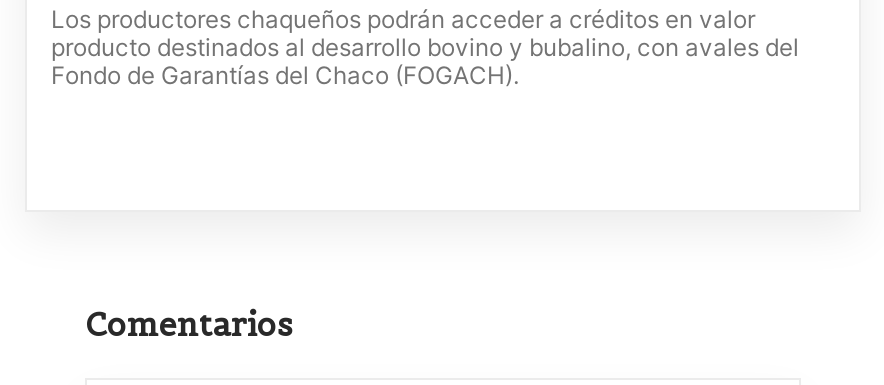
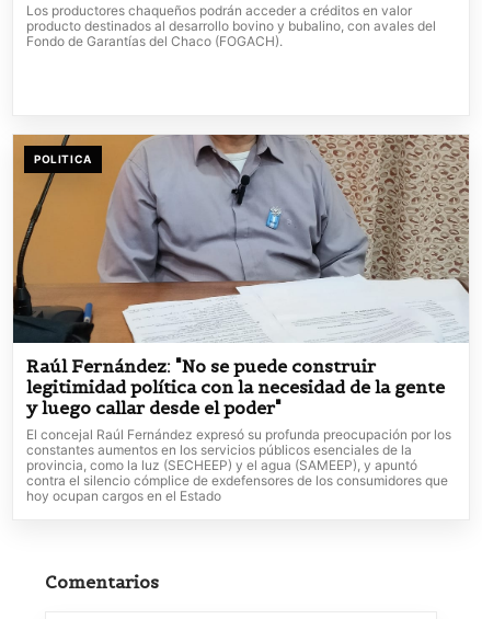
none -> [12,134,470,344] [image] | POLITICA
none -> [26,355,451,504] Raúl Fernández: "No se puede construir | legitimidad política con la necesidad de la gente | y luego callar desde el poder" | El concejal Raúl Fernández expresó su profunda preocupación por los | constantes aumentos en los servicios públicos esenciales de la | provincia, como la luz (SECHEEP) y el agua (SAMEEP), y apuntó | contra el silencio cómplice de exdefensores de los consumidores que | hoy ocupan cargos en el Estado

